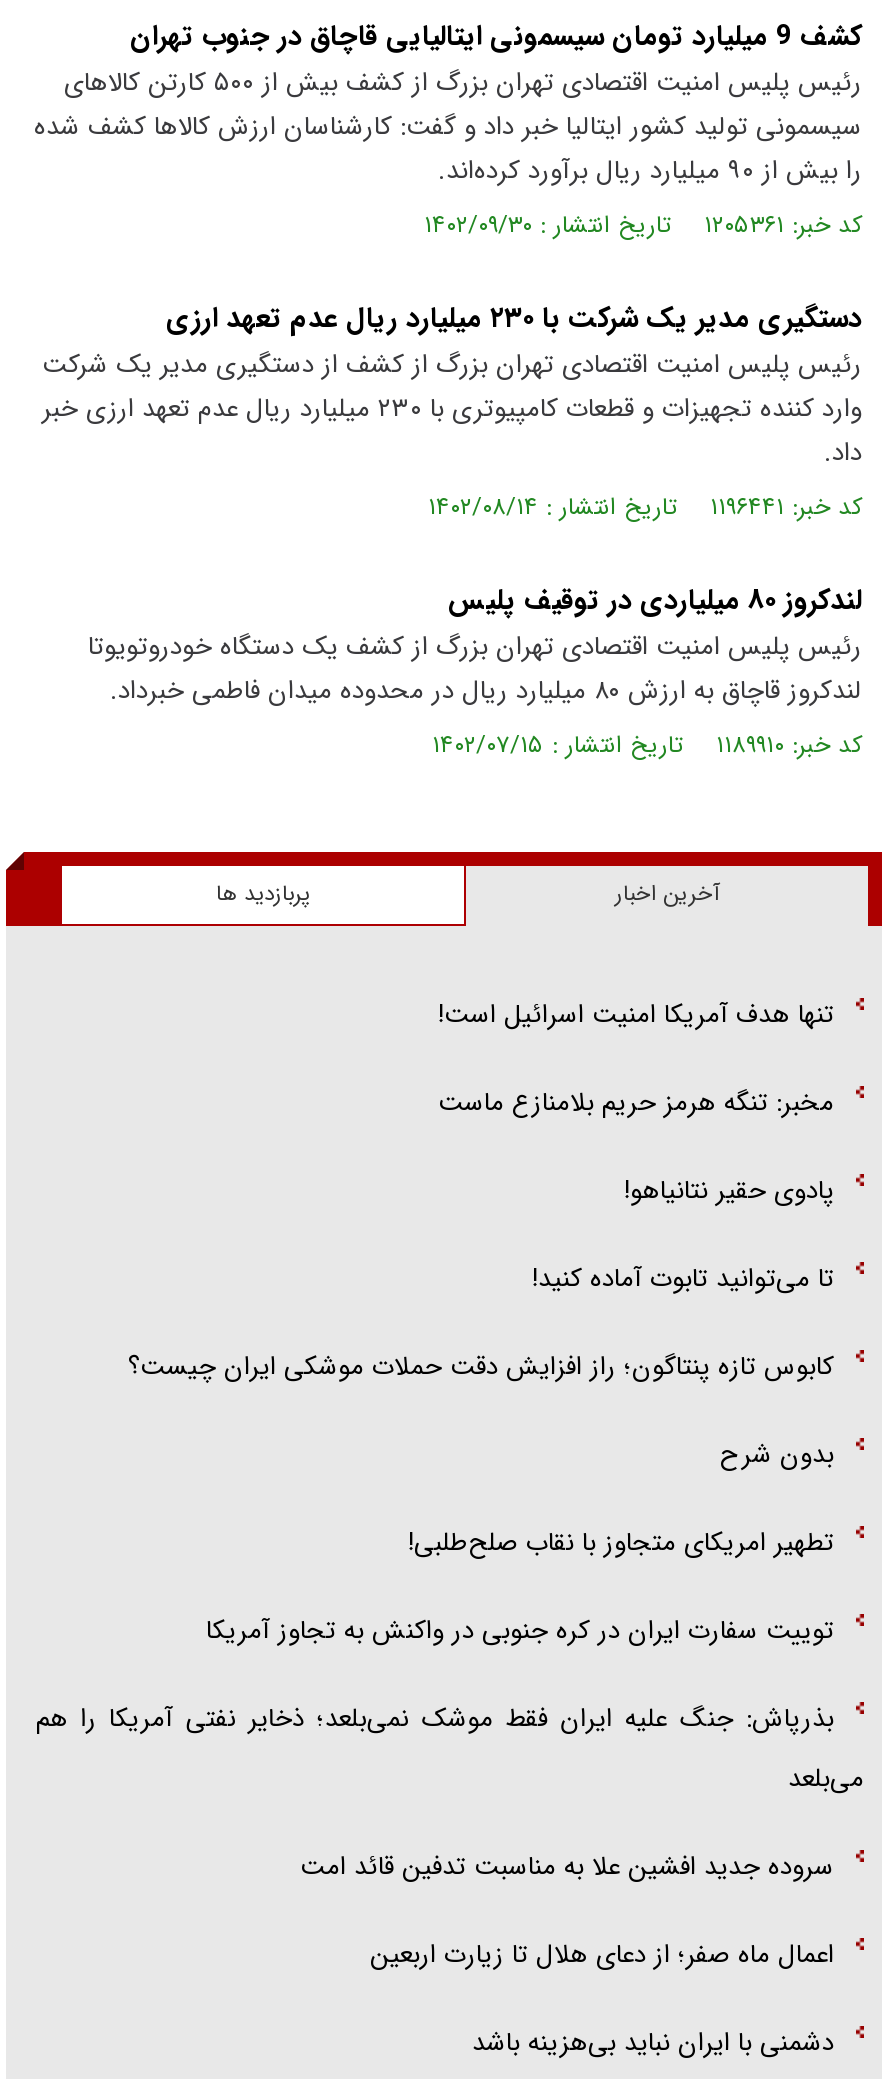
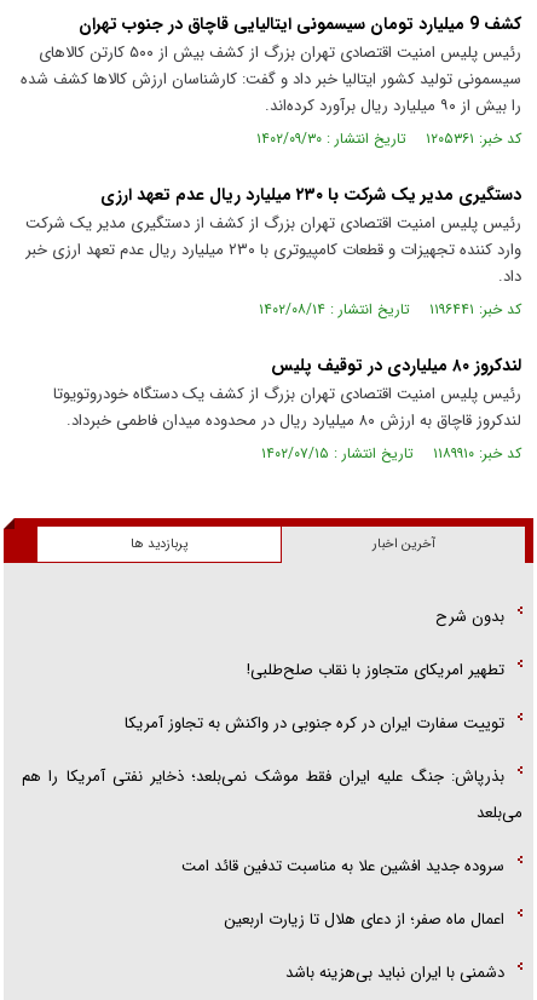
[128,994,834,1388] تنها هدف آمریکا امنیت اسرائیل است! | مخبر: تنگه هرمز حریم بلامنازع ماست | پادوی حقیر نتانیاهو! | تا می‌توانید تابوت آماده کنید! | کابوس تازه پنتاگون؛ راز افزایش دقت حملات موشکی ایران چیست؟ -> none

